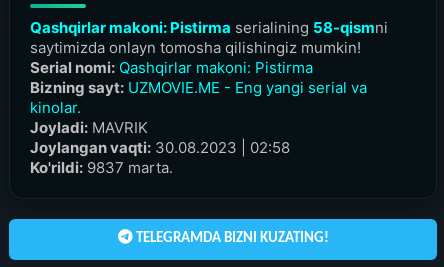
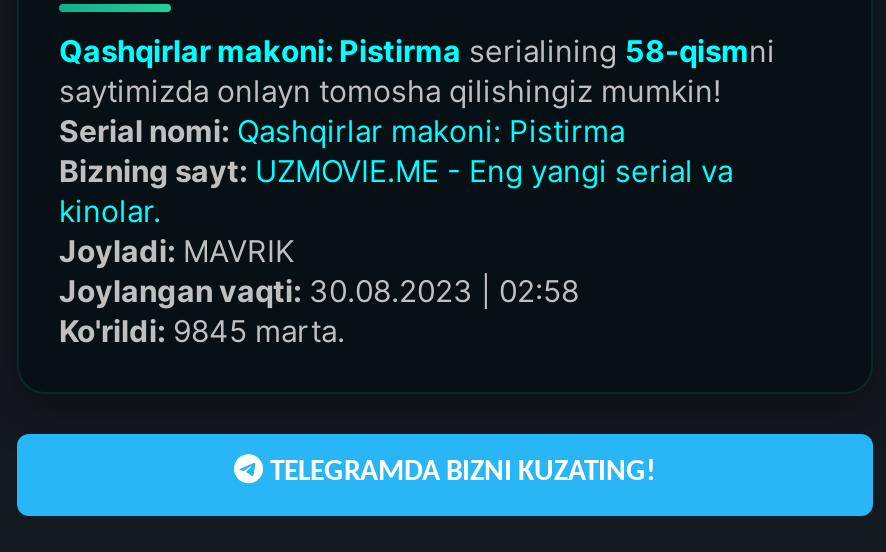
[30,157,173,176] Ko'rildi: 9837 marta. -> [59,311,345,349] Ko'rildi: 9845 marta.

